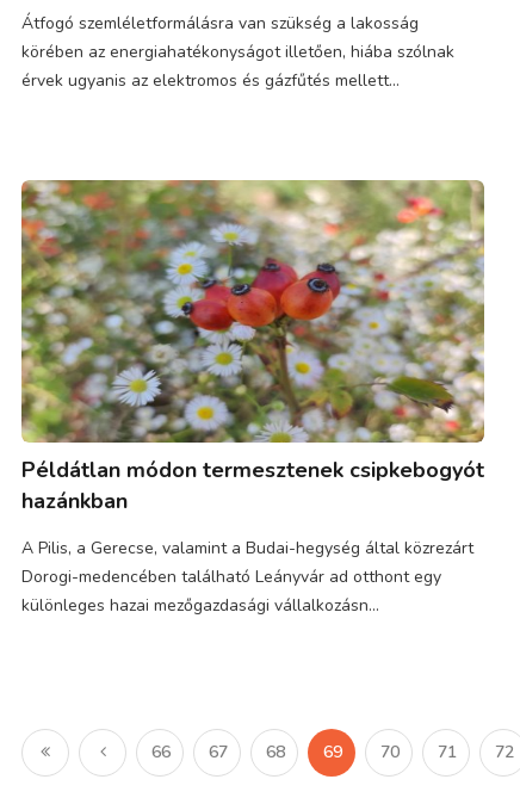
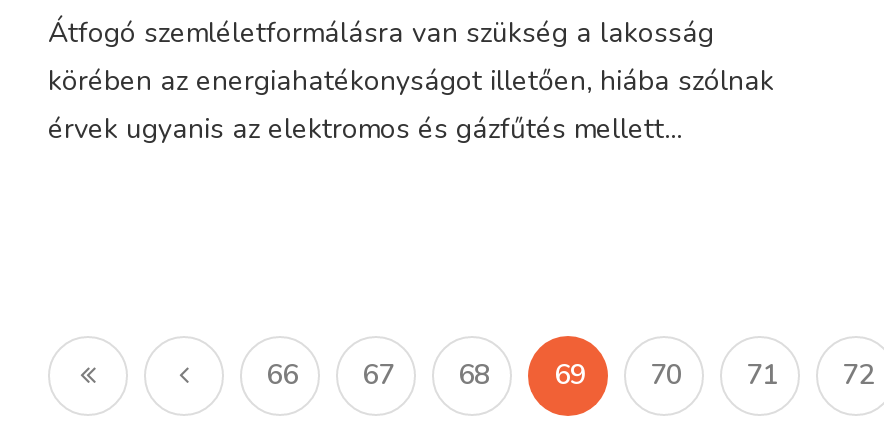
[20,179,485,617] [image] | Példátlan módon termesztenek csipkebogyót | hazánkban | A Pilis, a Gerecse, valamint a Budai-hegység által közrezárt | Dorogi-medencében található Leányvár ad otthont egy | különleges hazai mezőgazdasági vállalkozásn... -> none

